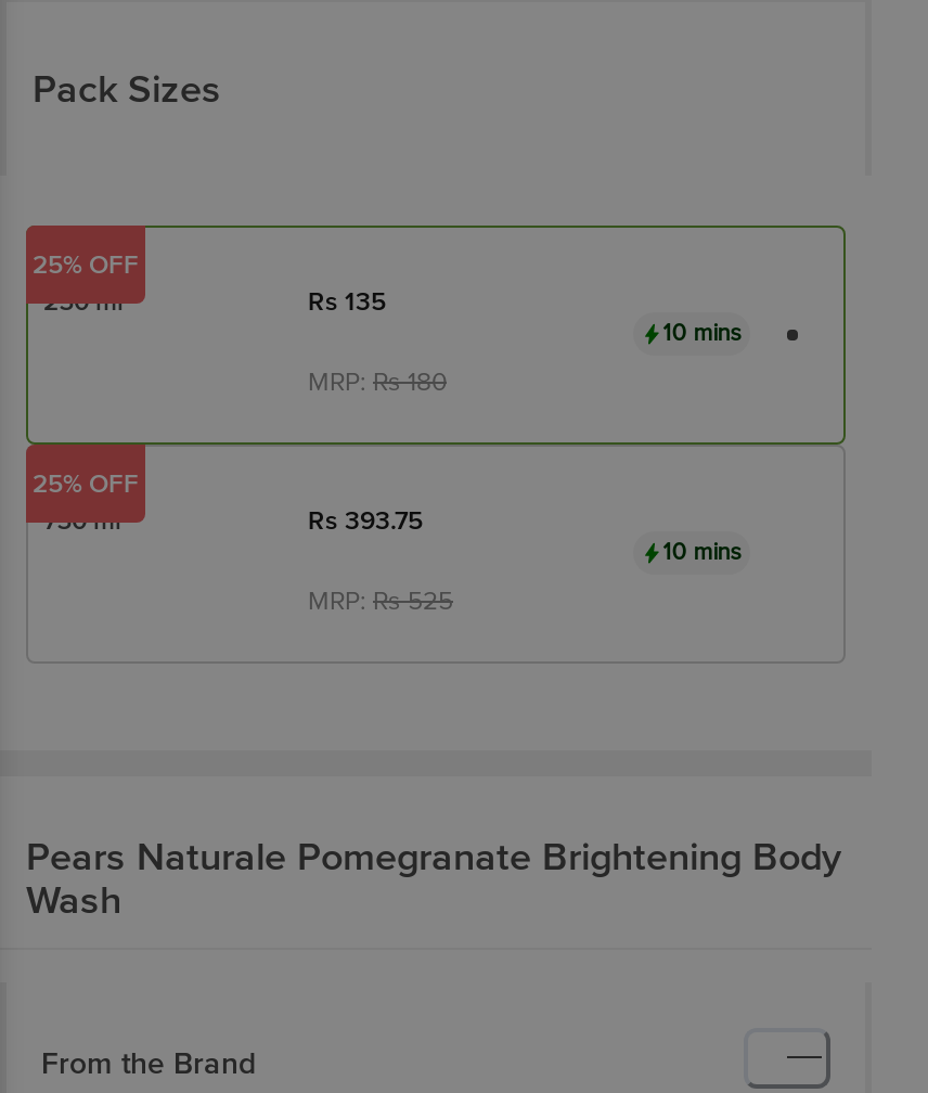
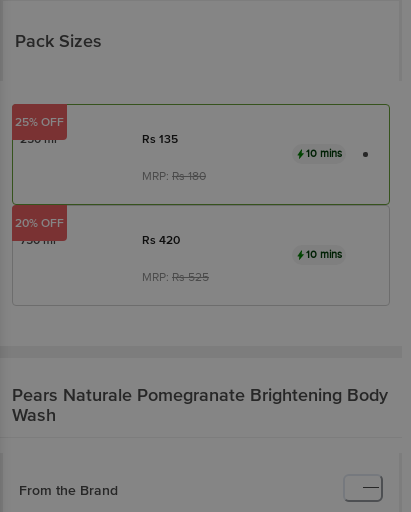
[33,468,139,501] 25% OFF -> [15,216,64,231] 20% OFF
[308,505,423,538] Rs 393.75 -> [142,233,180,248] Rs 420

